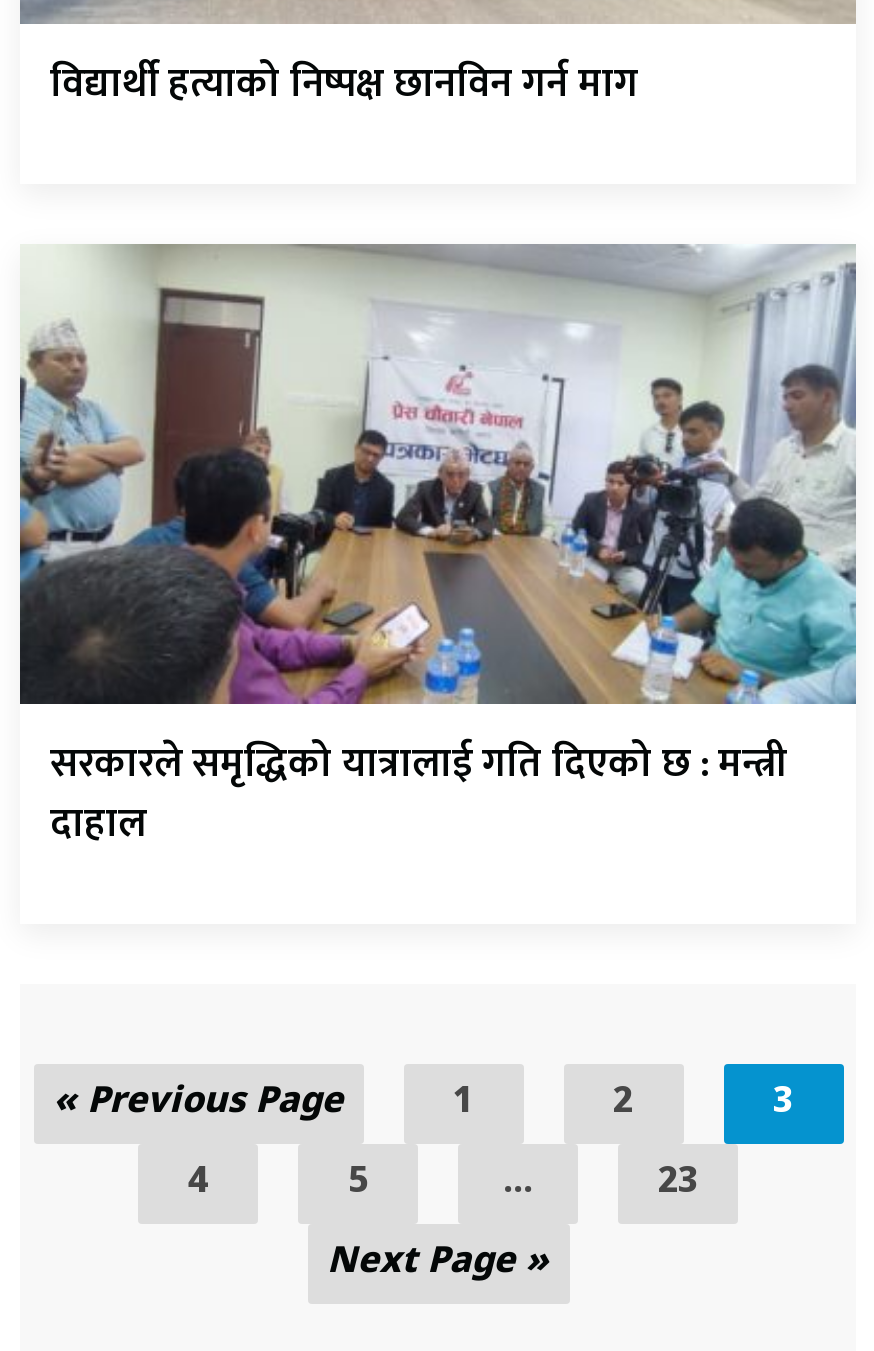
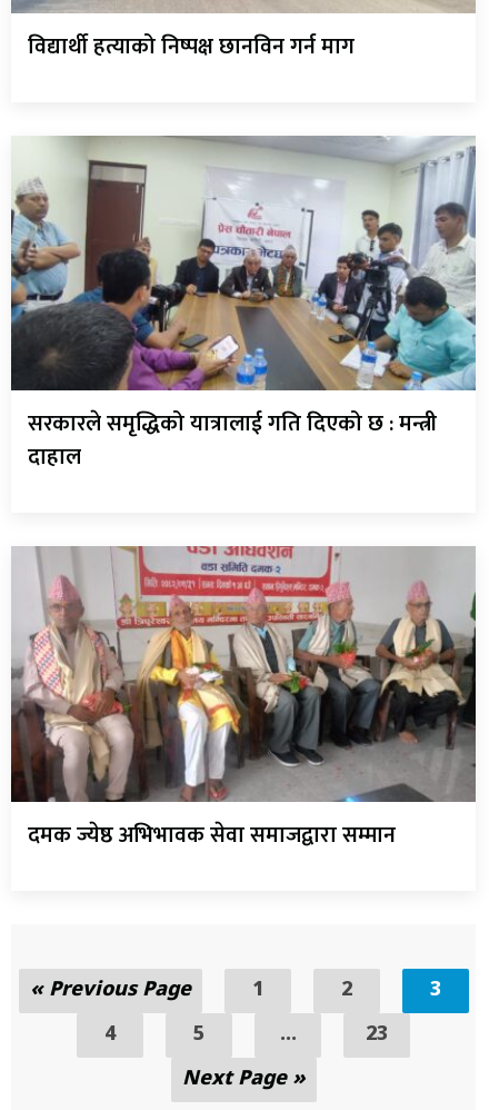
none -> [10,545,477,855] [image] | दमक ज्येष्ठ अभिभावक सेवा समाजद्वारा सम्मान

